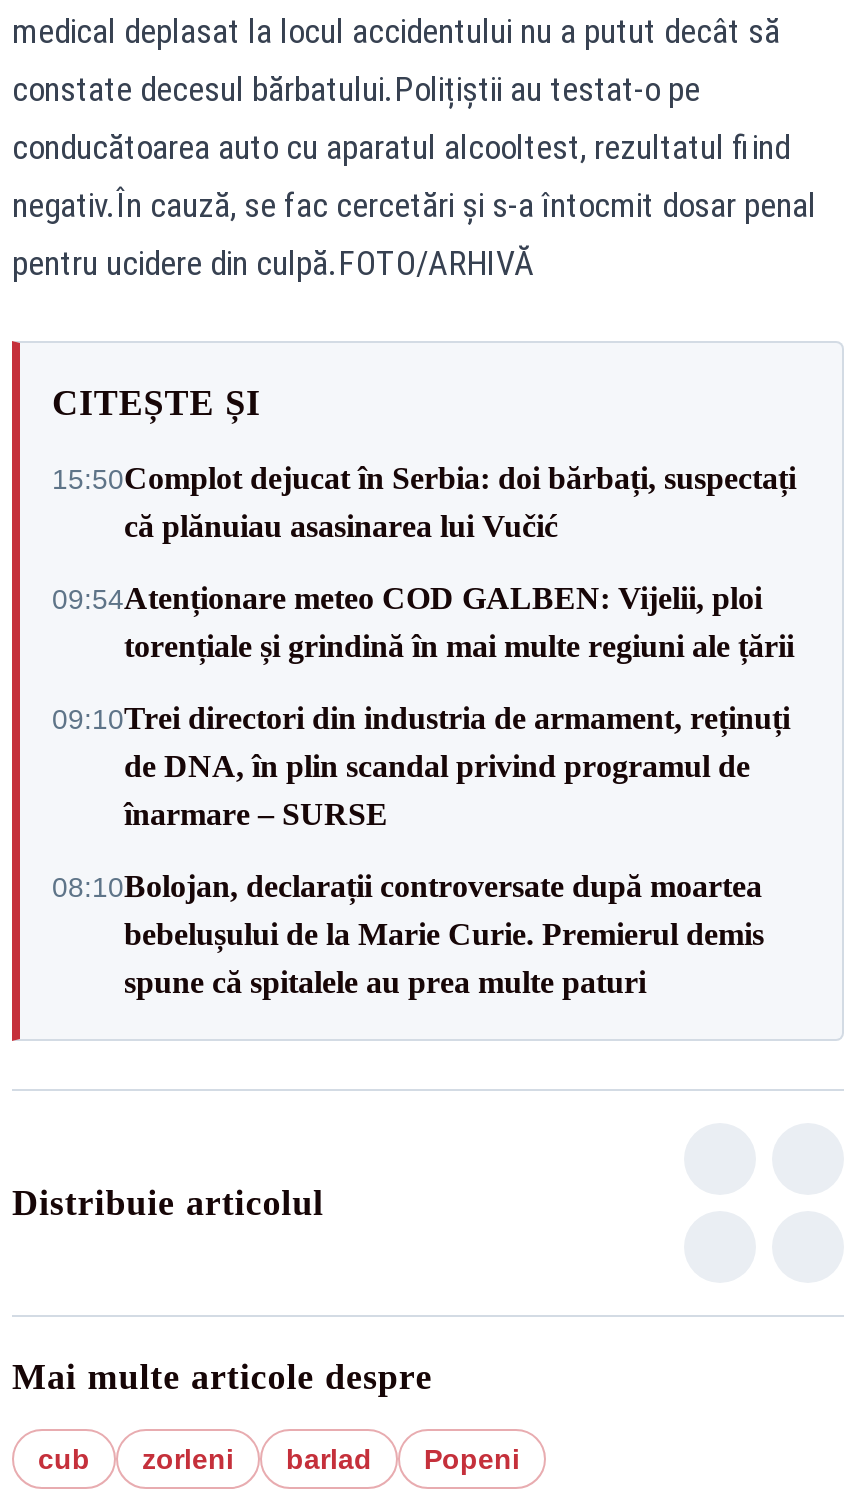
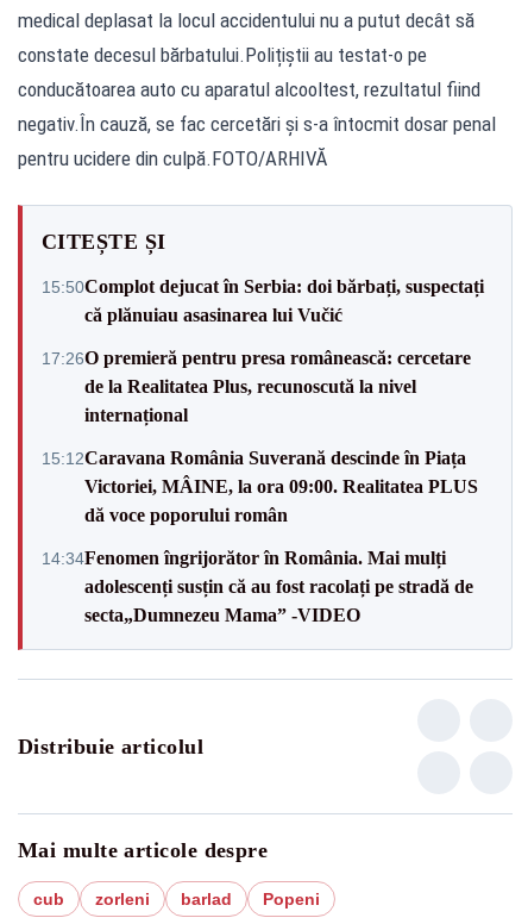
[52,581,794,663] 09:54Atenționare meteo COD GALBEN: Vijelii, ploi | torențiale și grindină în mai multe regiuni ale țării -> [42,347,471,424] 17:26O premieră pentru presa românească: cercetare | de la Realitatea Plus, recunoscută la nivel | internațional
[52,701,790,831] 09:10Trei directori din industria de armament, reținuți | de DNA, în plin scandal privind programul de | înarmare – SURSE -> [42,447,478,525] 15:12Caravana România Suverană descinde în Piața | Victoriei, MÂINE, la ora 09:00. Realitatea PLUS | dă voce poporului român
[52,869,764,999] 08:10Bolojan, declarații controversate după moartea | bebelușului de la Marie Curie. Premierul demis | spune că spitalele au prea multe paturi -> [42,547,473,625] 14:34Fenomen îngrijorător în România. Mai mulți | adolescenți susțin că au fost racolați pe stradă de | secta„Dumnezeu Mama” -VIDEO

